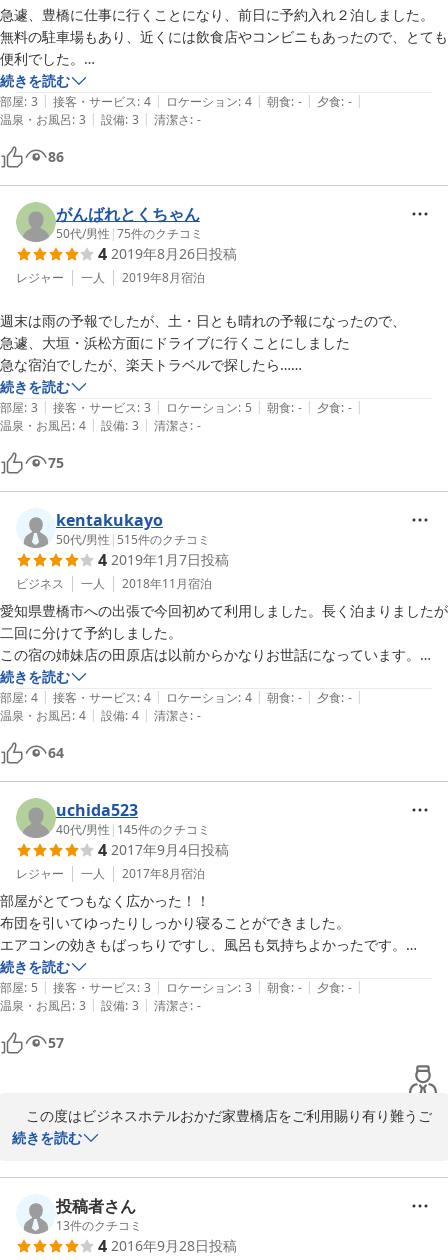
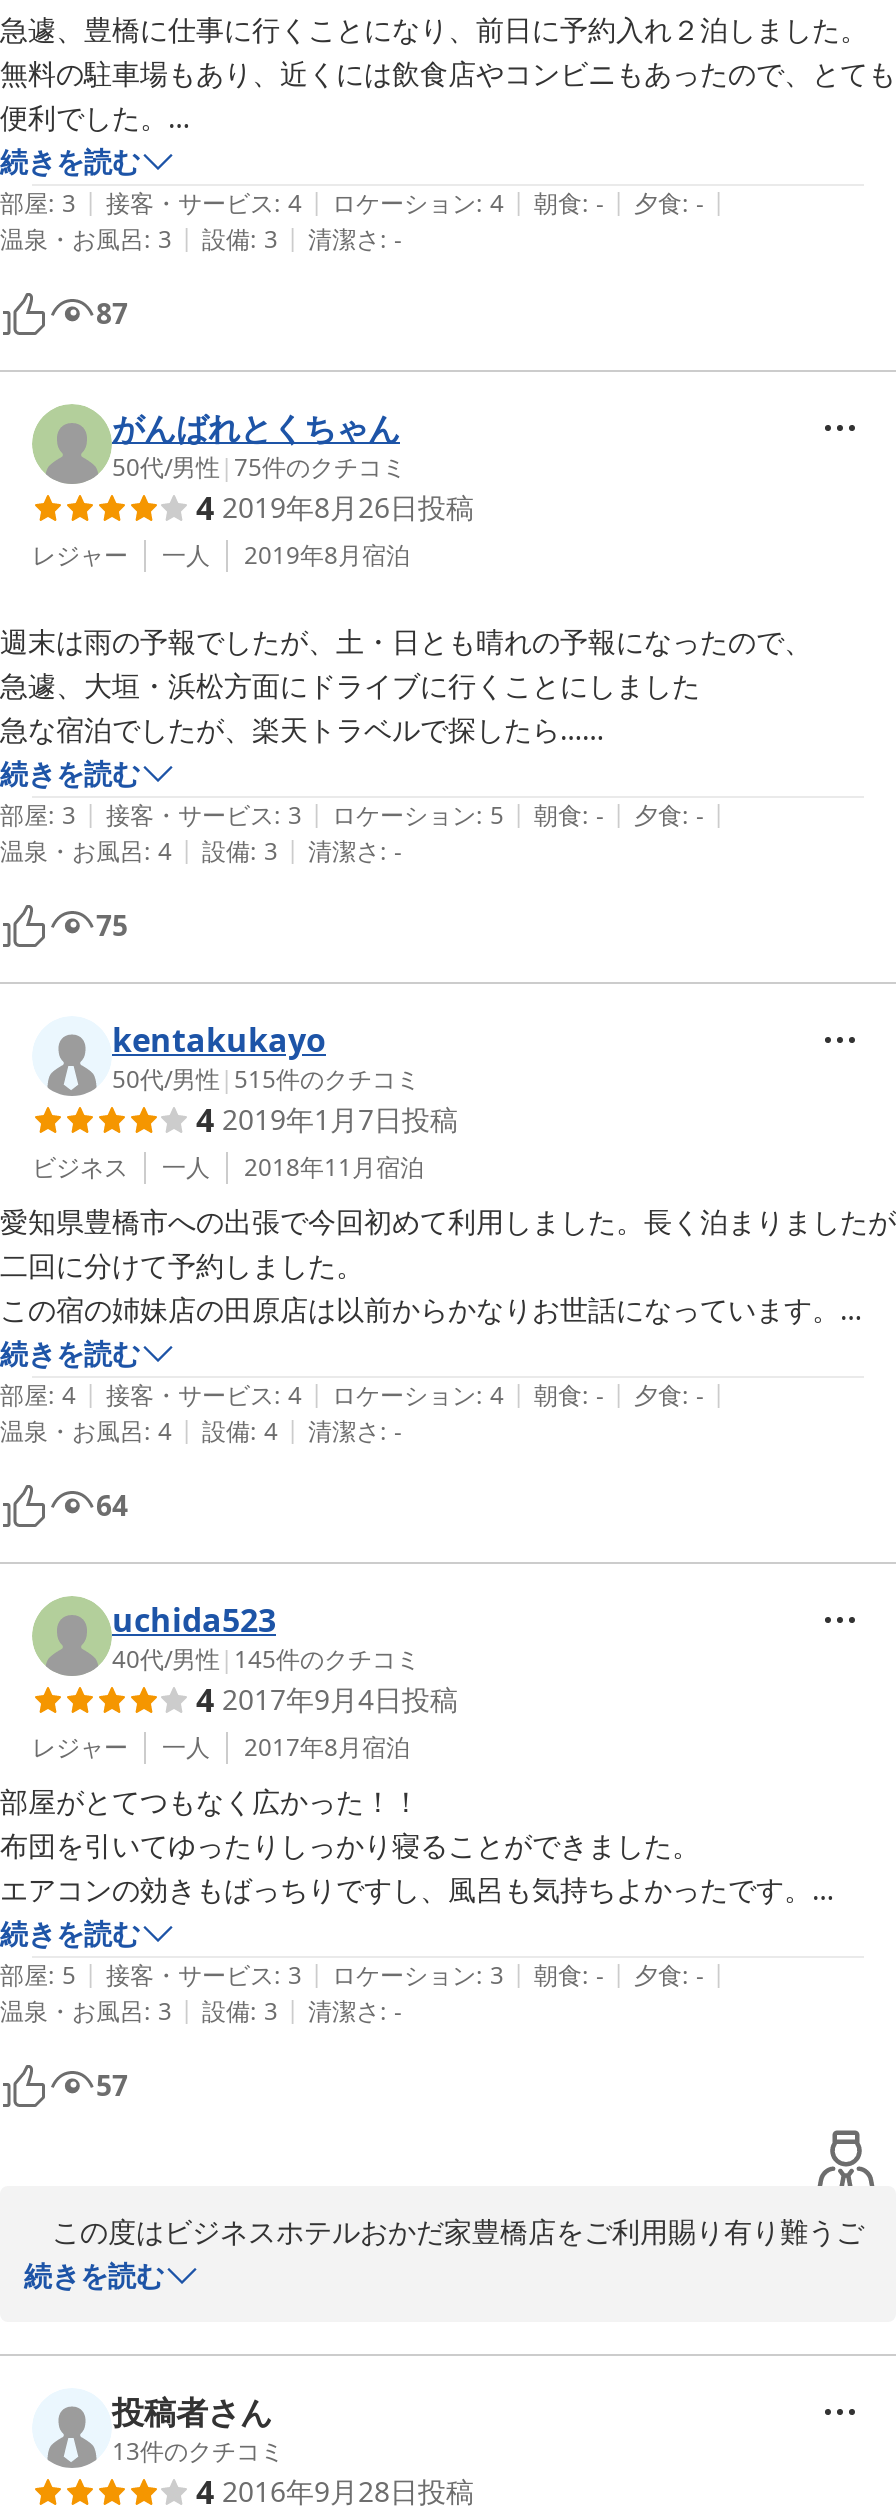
[48,147,64,166] 86 -> [96,294,128,332] 87

